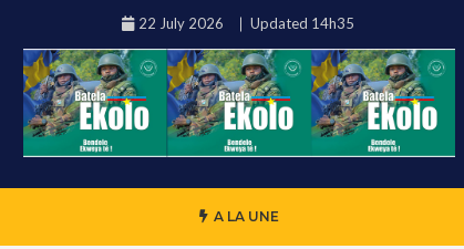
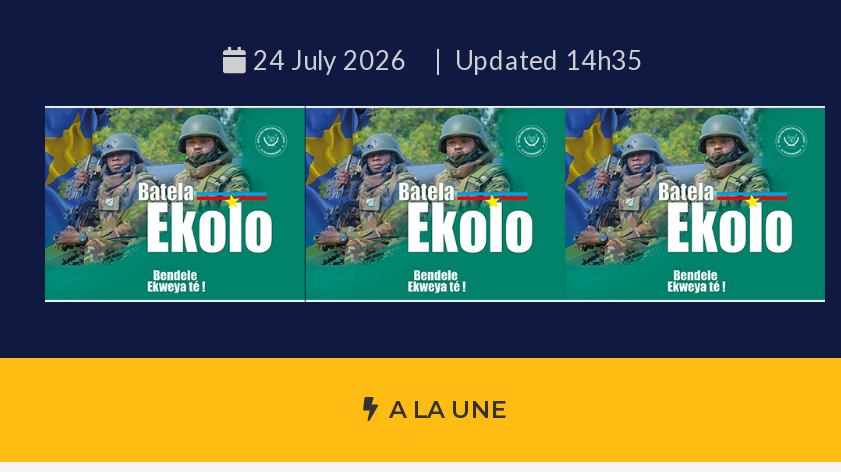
[138,14,354,32] 22 July 2026 Updated 14h35 -> [253,44,643,76] 24 July 2026 Updated 14h35

